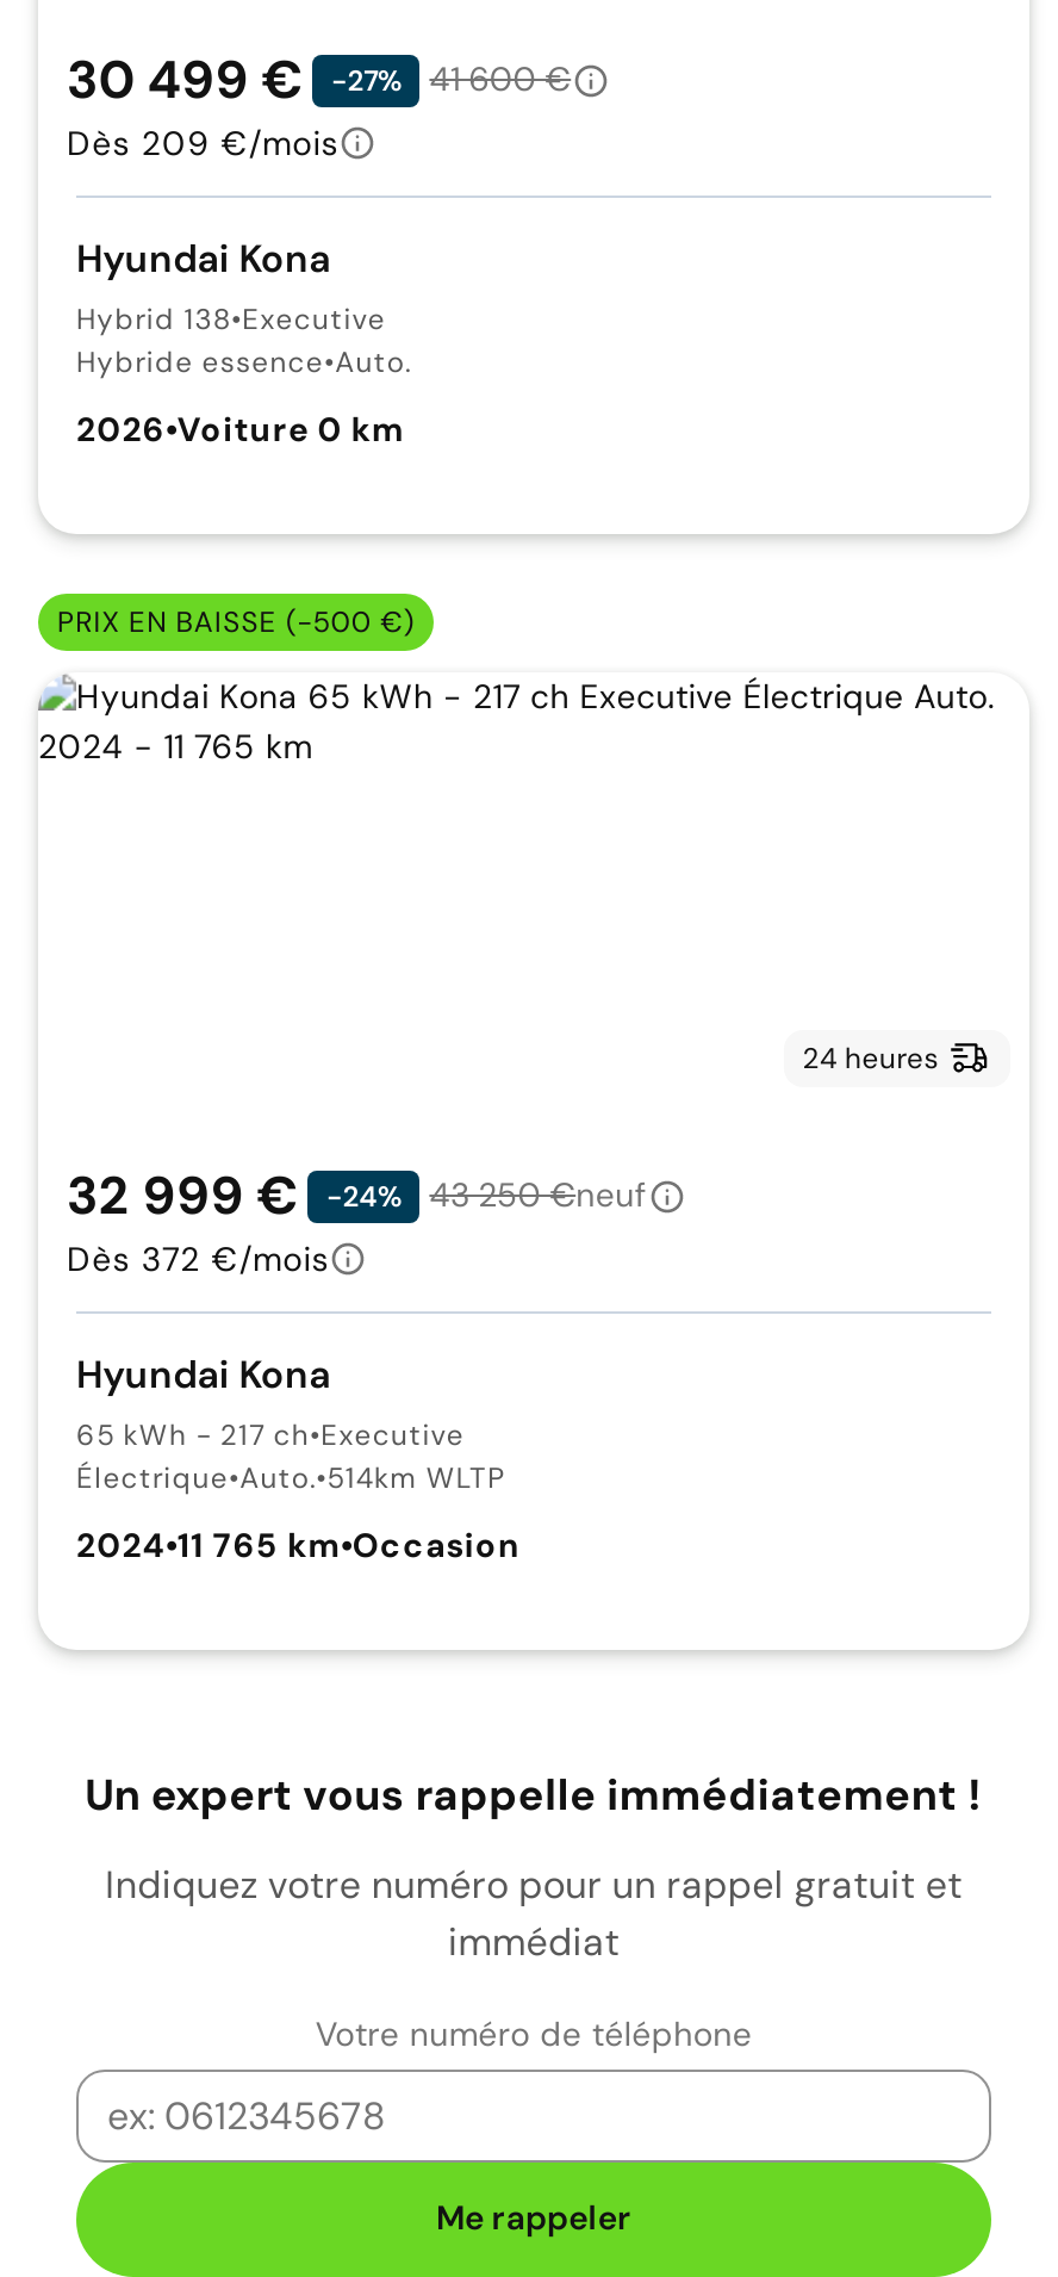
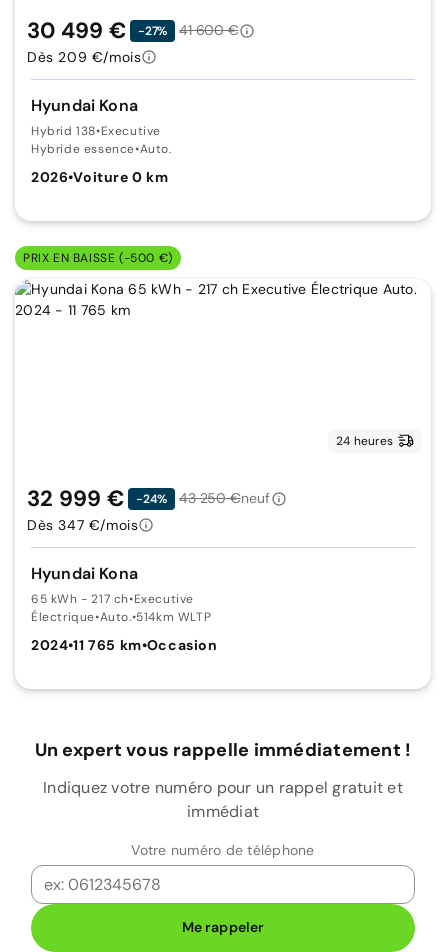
[67,1237,330,1280] Dès 372 €/mois -> [27,516,138,534] Dès 347 €/mois

